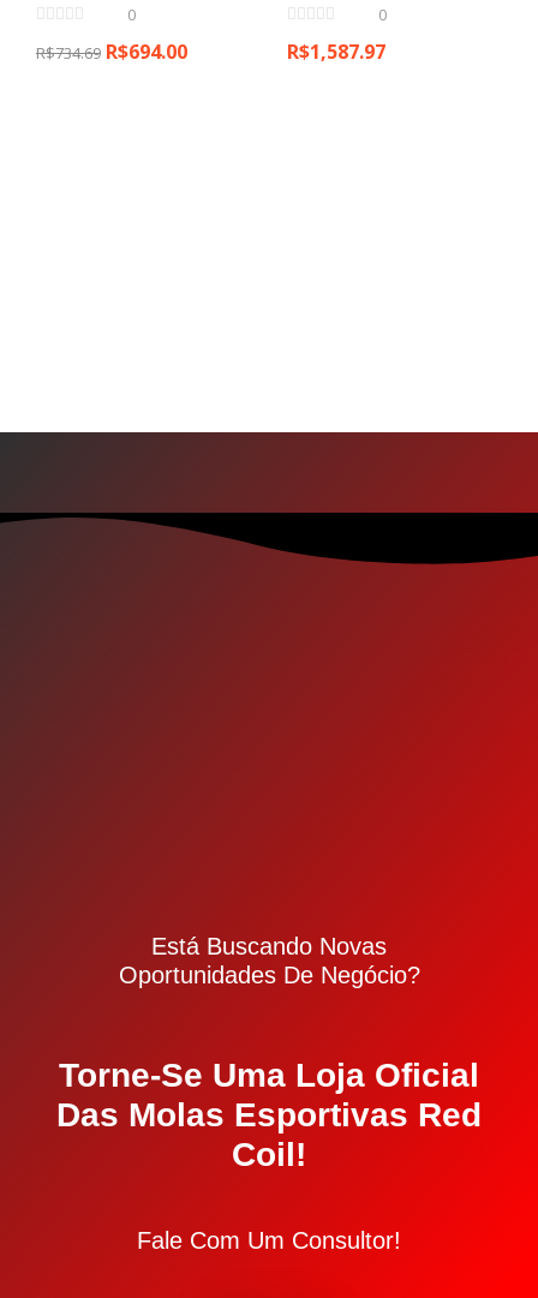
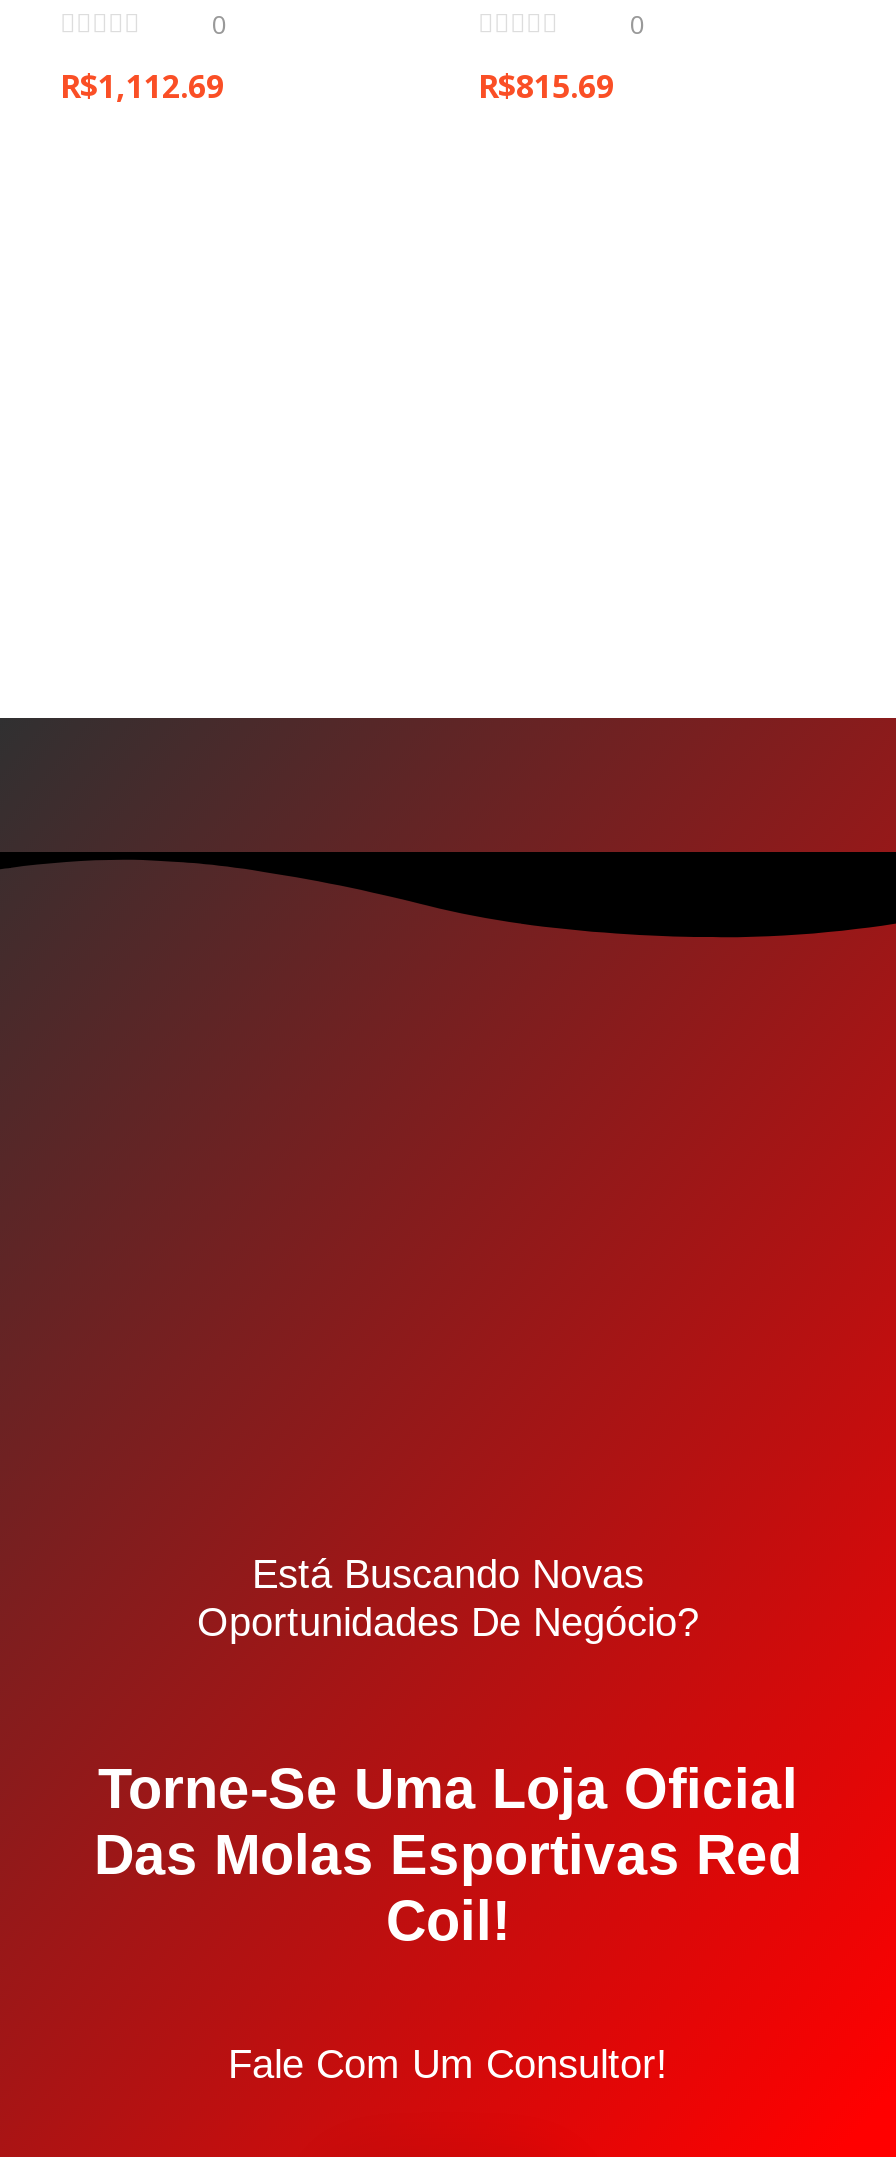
[36,38,187,64] R$734.69 R$694.00 -> [60,63,224,107] R$1,112.69
[287,38,385,64] R$1,587.97 -> [478,63,614,107] R$815.69

